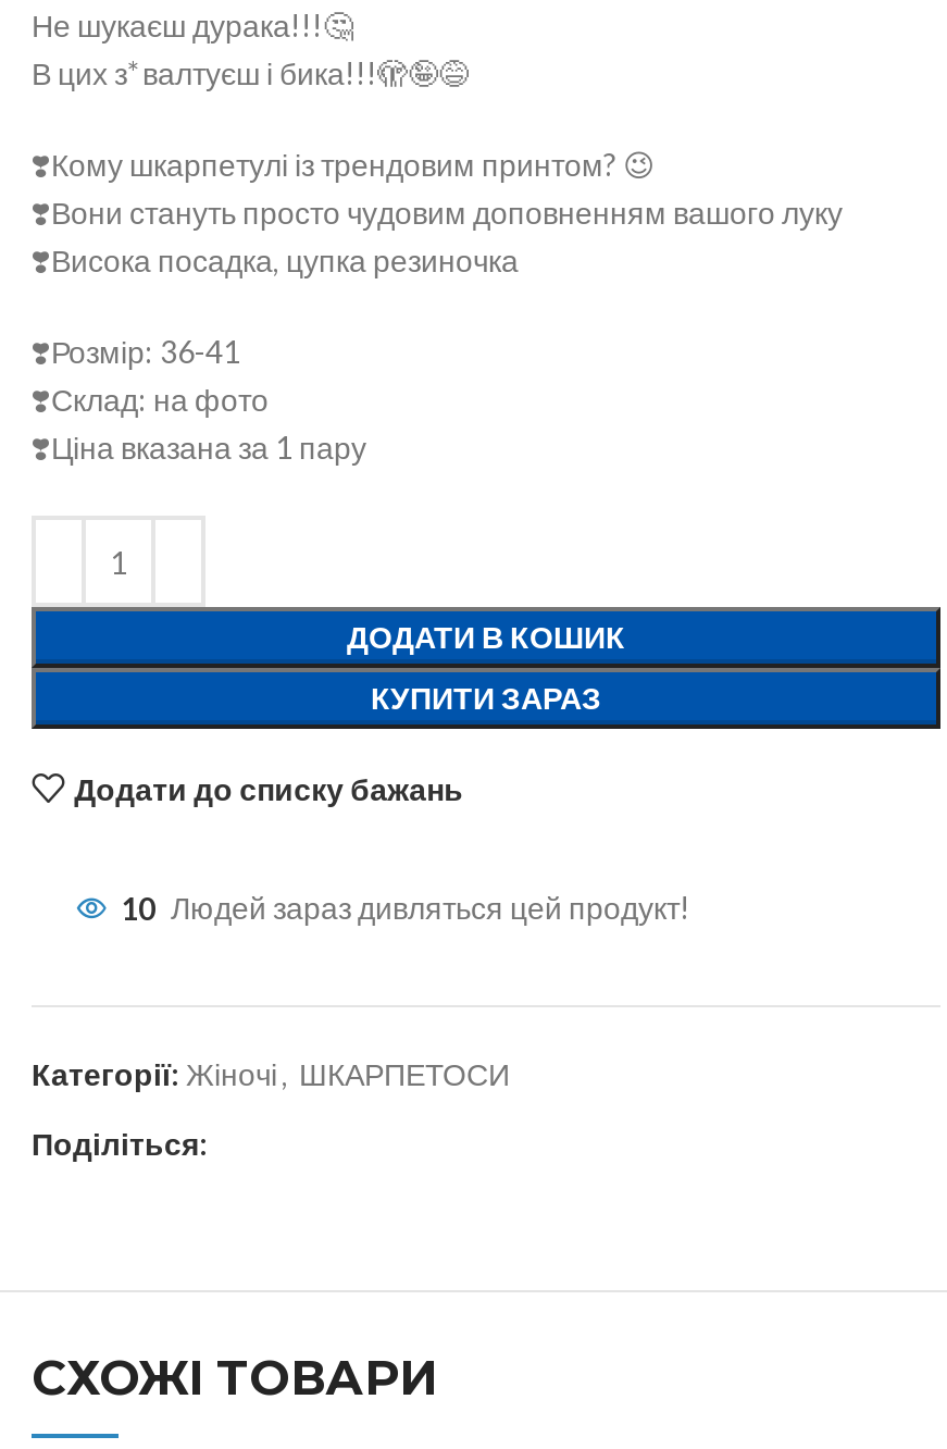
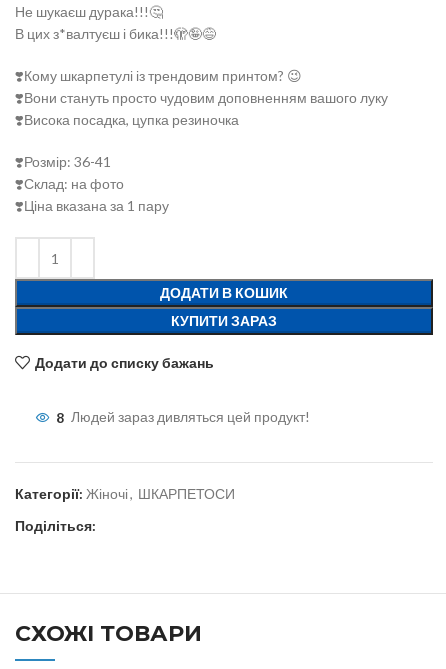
[121,889,690,926] 10 Людей зараз дивляться цей продукт! -> [56,409,310,426] 8 Людей зараз дивляться цей продукт!

